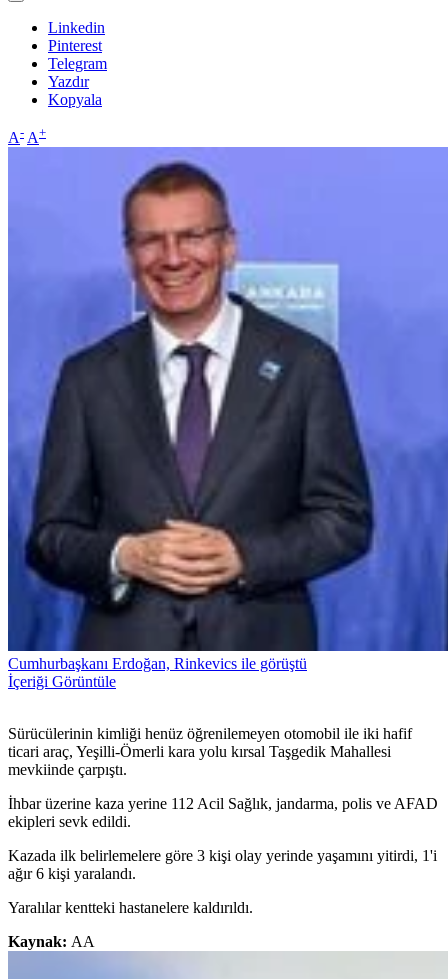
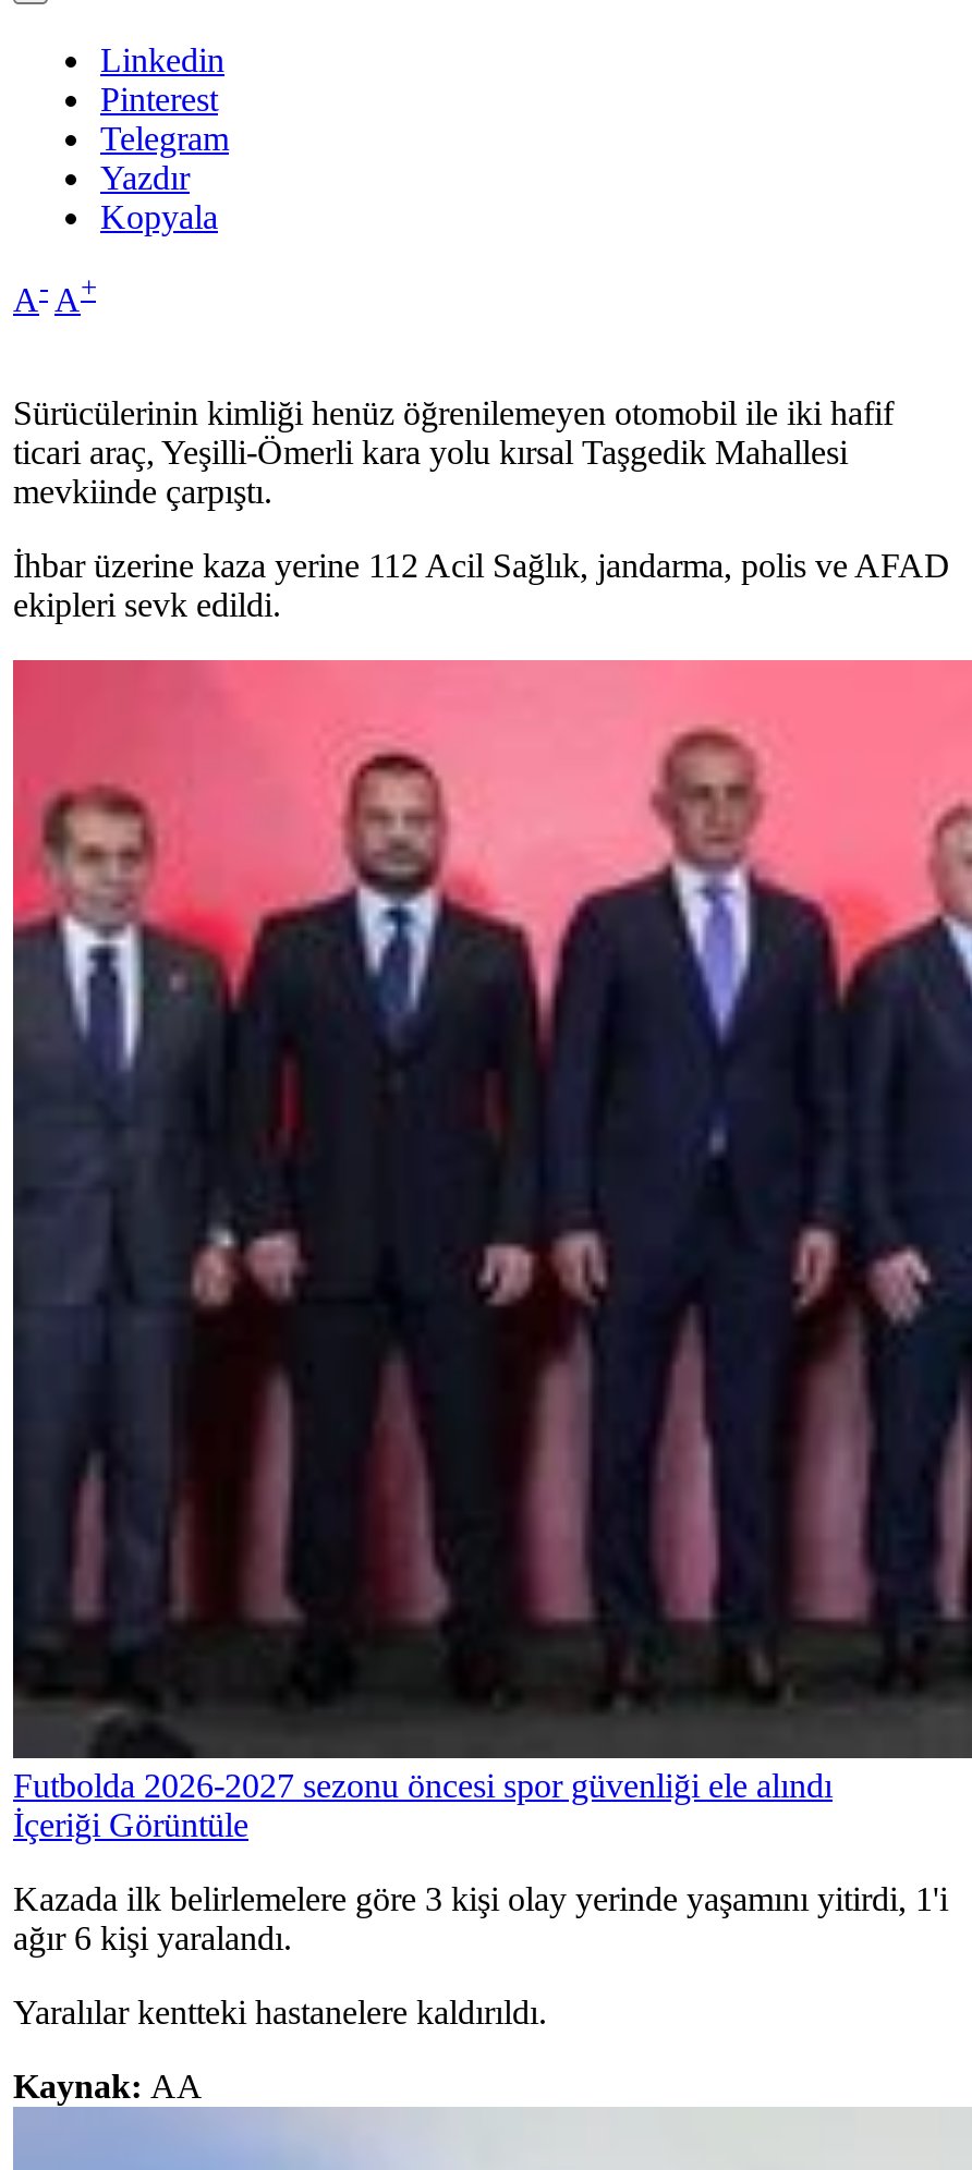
[7,146,445,652] [image] -> [11,658,965,1758] [image]
[8,655,307,672] Cumhurbaşkanı Erdoğan, Rinkevics ile görüştü -> none
moved [8,673,116,690] -> [13,1807,248,1844]: İçeriği Görüntüle
moved [8,725,438,830] -> [13,395,950,624]: Sürücülerinin kimliği henüz öğrenilemeyen otomobil ile iki hafif | ticari araç, Yeşilli-Ömerli kara yolu kırsal Taşgedik Mahallesi | mevkiinde çarpıştı. | İhbar üzerine kaza yerine 112 Acil Sağlık, jandarma, polis ve AFAD | ekipleri sevk edildi.
none -> [13,1768,833,1805] Futbolda 2026-2027 sezonu öncesi spor güvenliği ele alındı

